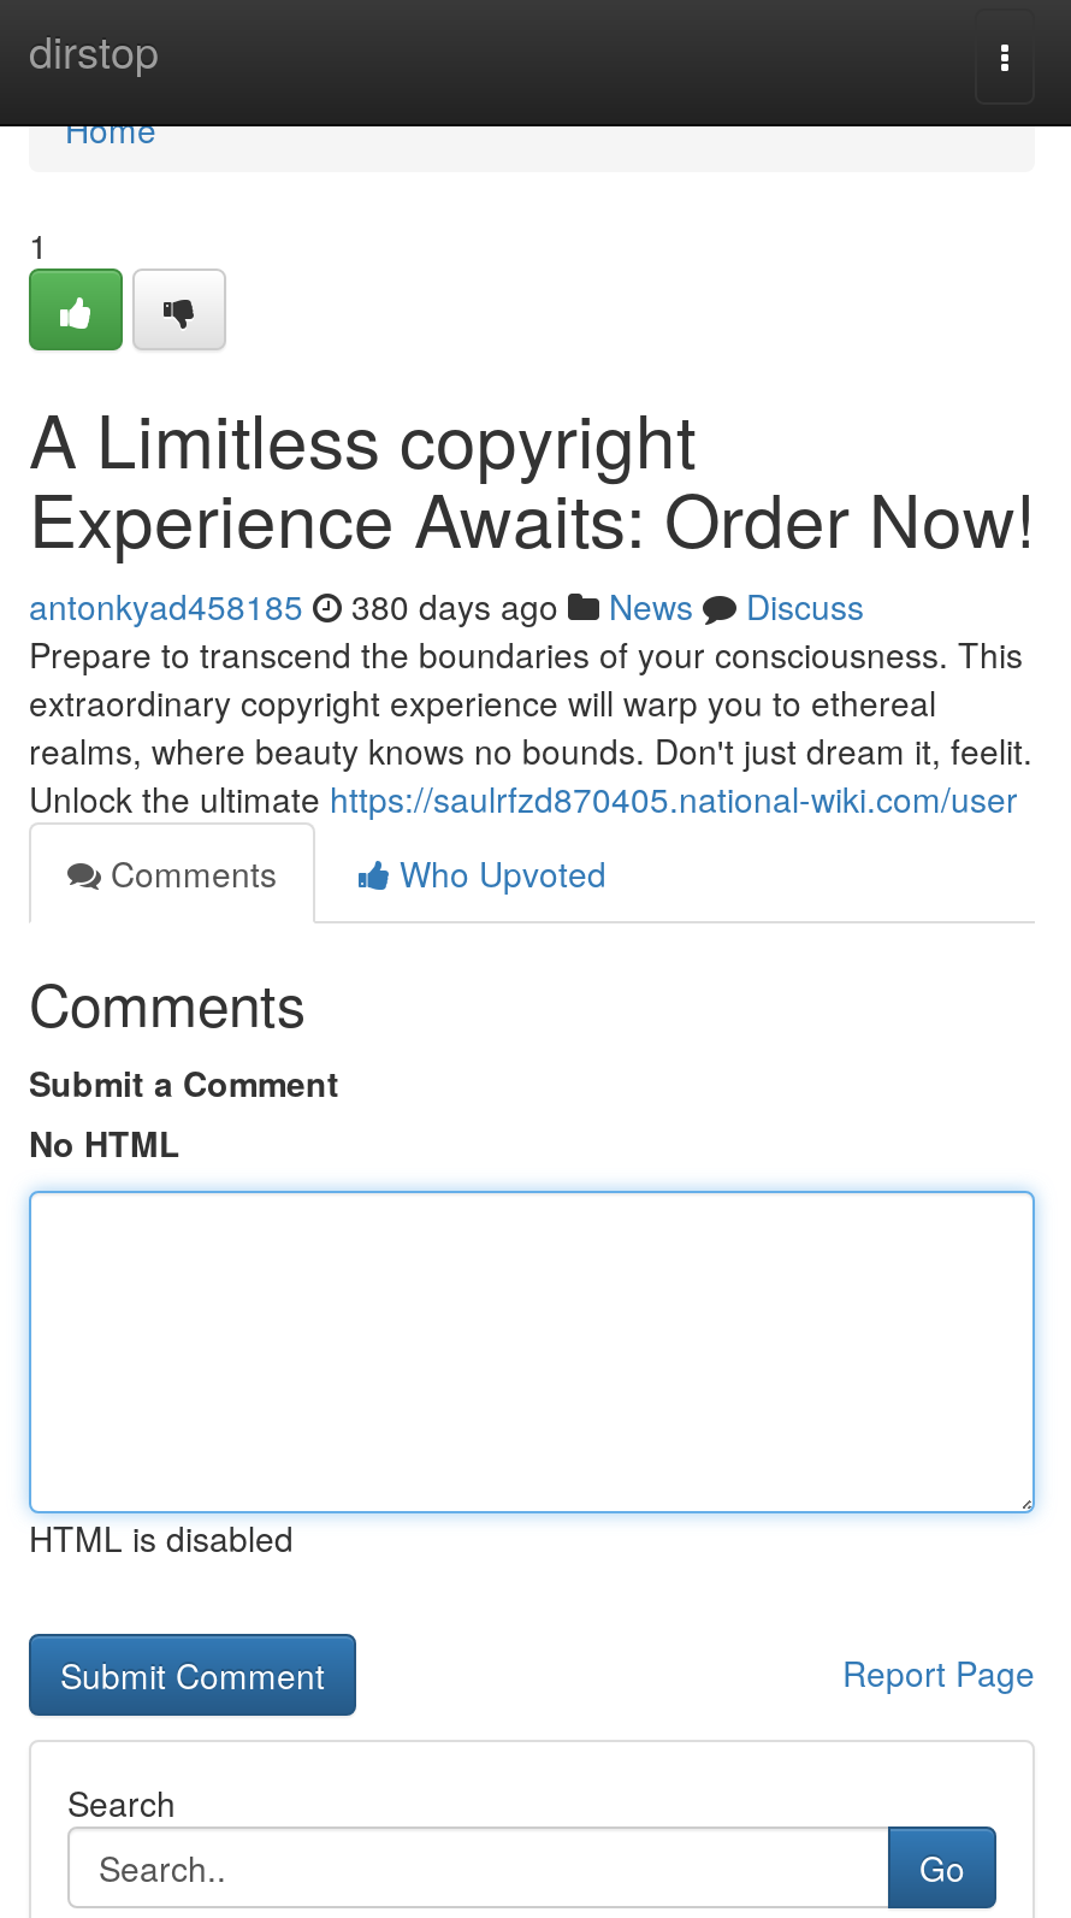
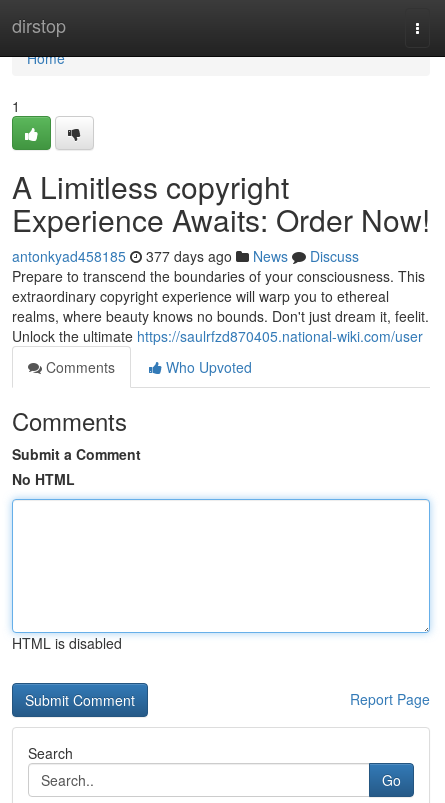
[29,582,864,630] antonkyad458185 380 days ago News Discuss -> [12,246,359,266] antonkyad458185 377 days ago News Discuss

